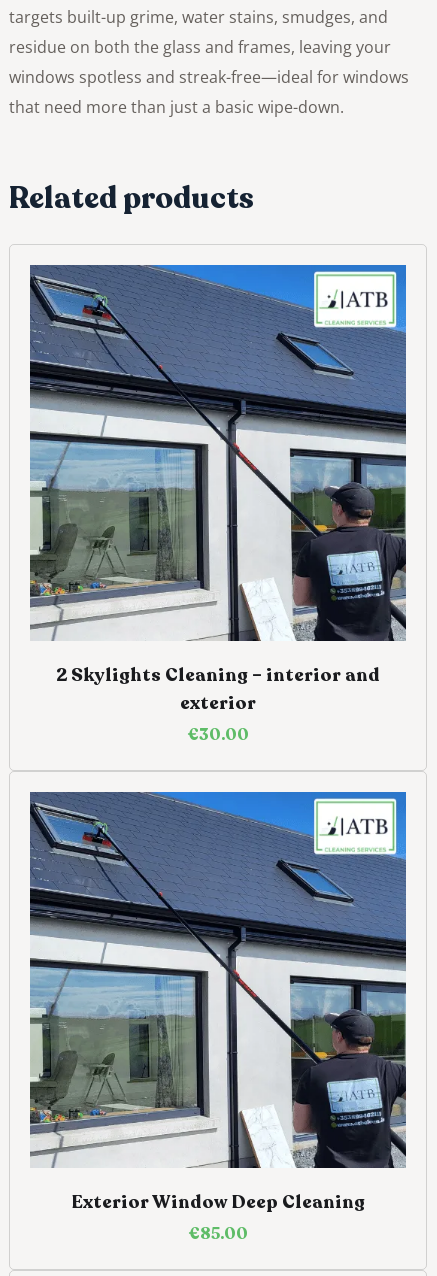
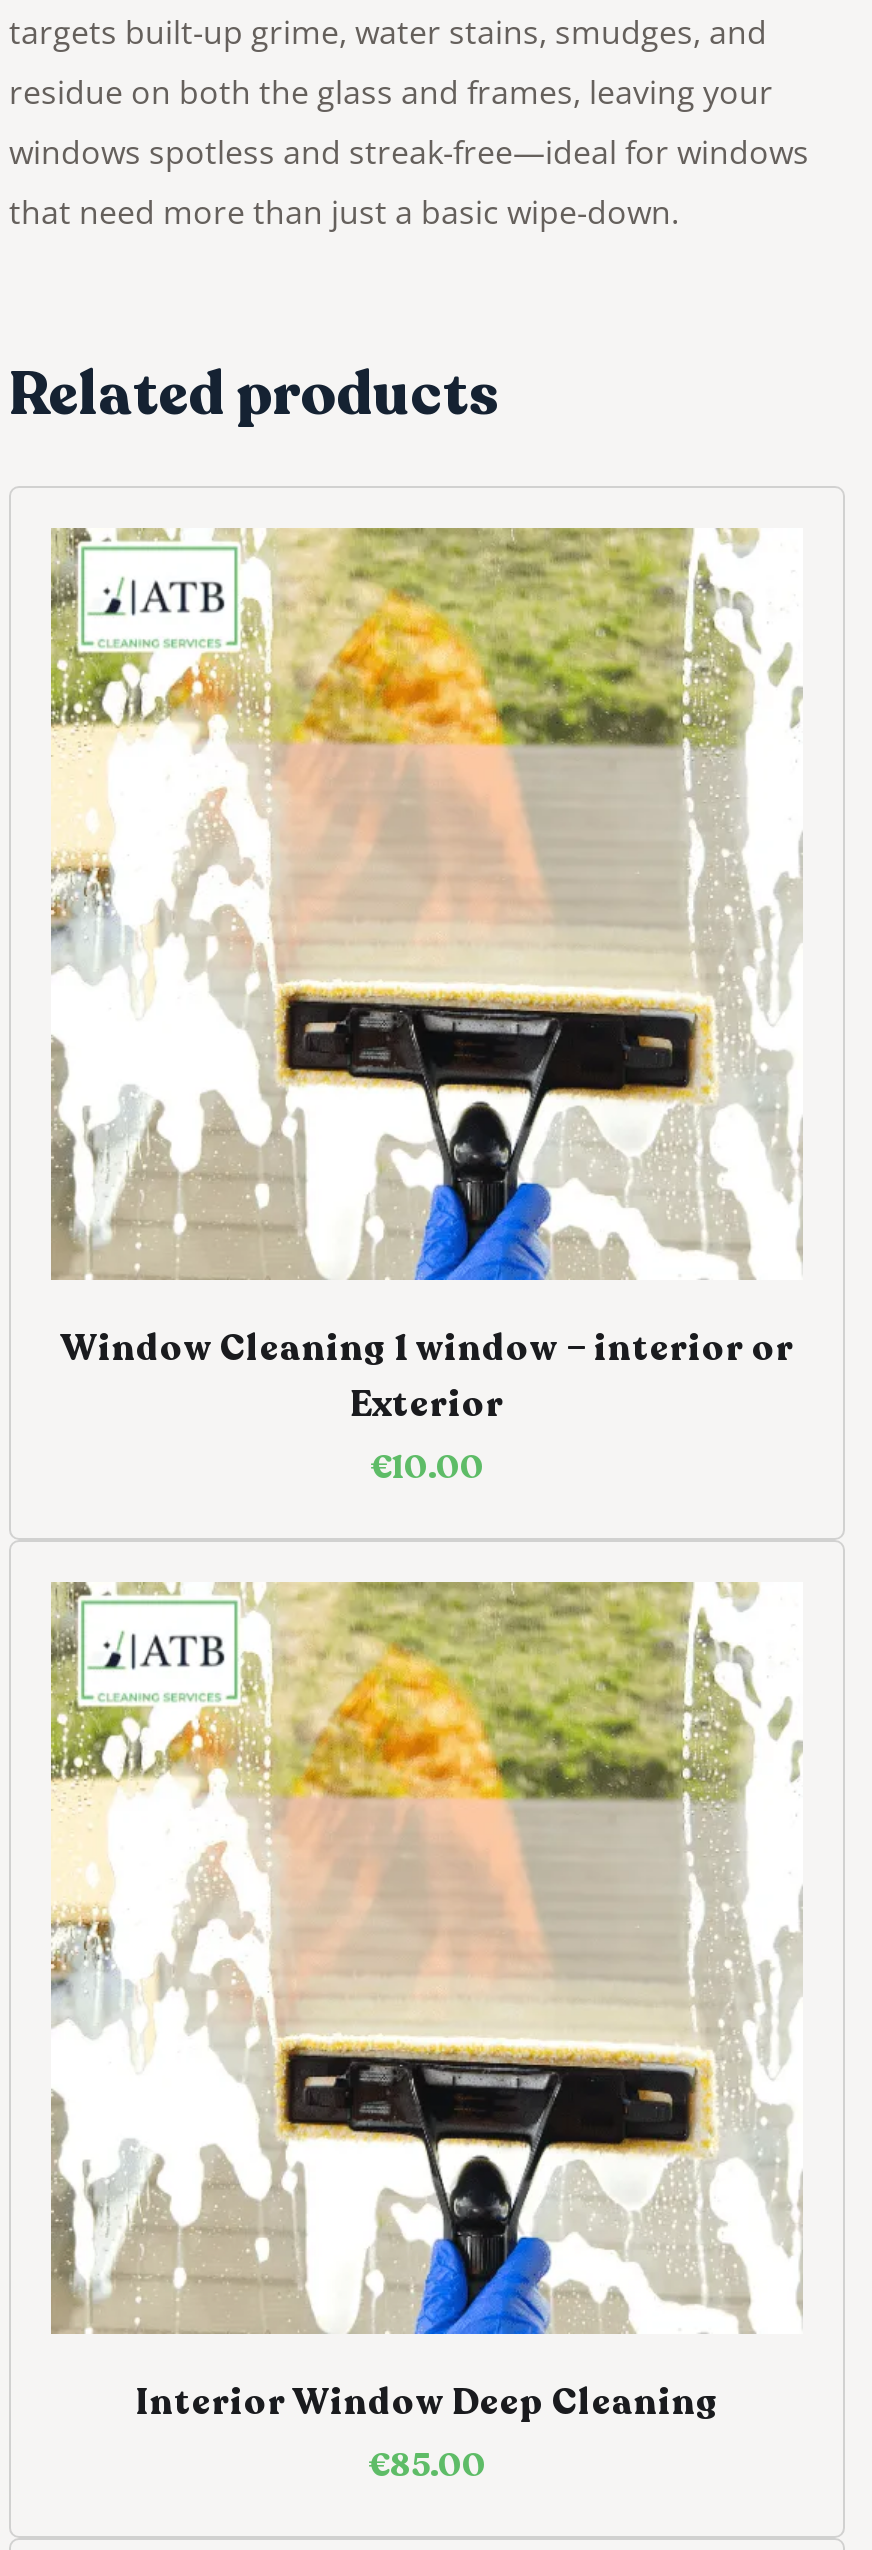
[29,264,407,746] [image] | 2 Skylights Cleaning – interior and | exterior | €30.00 -> [49,526,803,1491] [image] | Window Cleaning 1 window – interior or | Exterior | €10.00
[29,791,407,1214] [image] | Exterior Window Deep Cleaning -> [49,1580,803,2427] [image] | Interior Window Deep Cleaning

